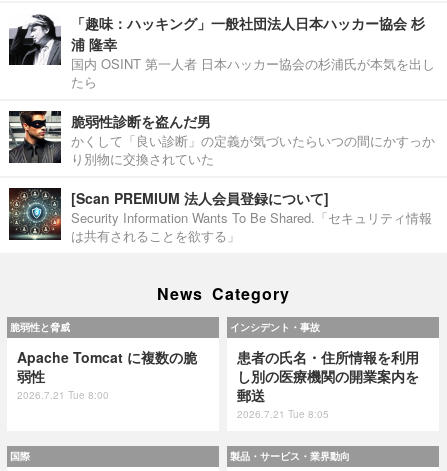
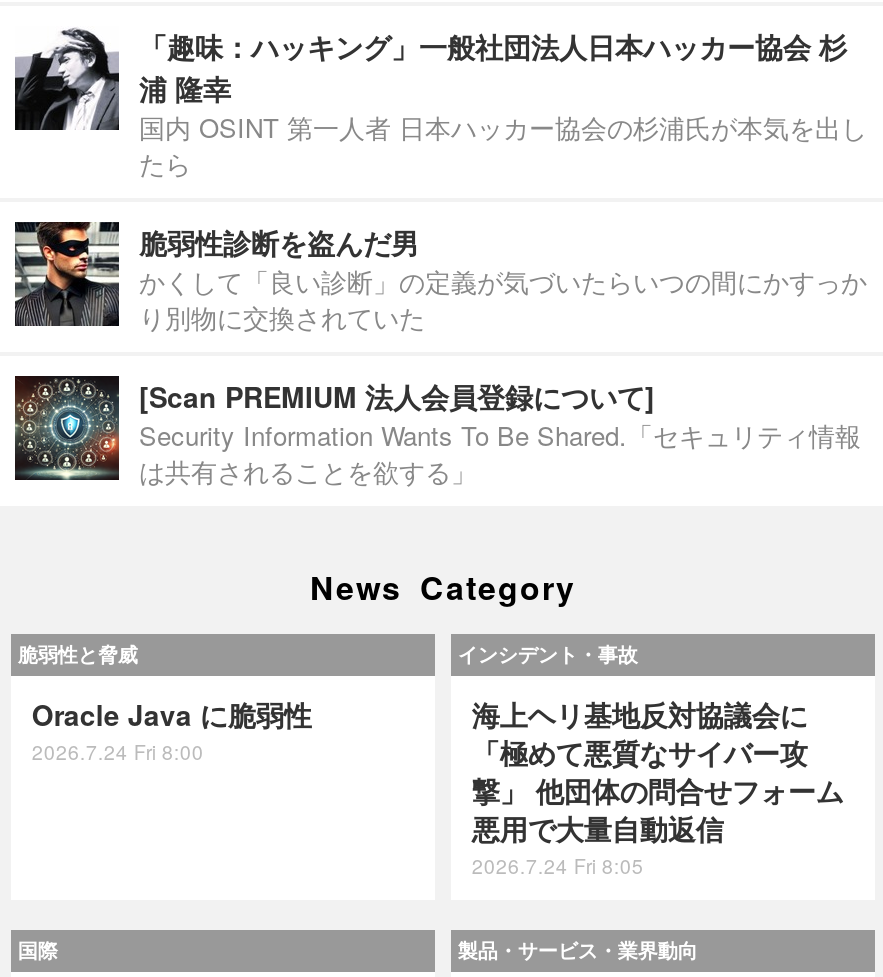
[17,347,197,402] Apache Tomcat に複数の脆 | 弱性 | 2026.7.21 Tue 8:00 -> [32,695,312,767] Oracle Java に脆弱性 | 2026.7.24 Fri 8:00
[237,347,419,421] 患者の氏名・住所情報を利用 | し別の医療機関の開業案内を | 郵送 | 2026.7.21 Tue 8:05 -> [472,695,844,881] 海上ヘリ基地反対協議会に | 「極めて悪質なサイバー攻 | 撃」 他団体の問合せフォーム | 悪用で大量自動返信 | 2026.7.24 Fri 8:05

